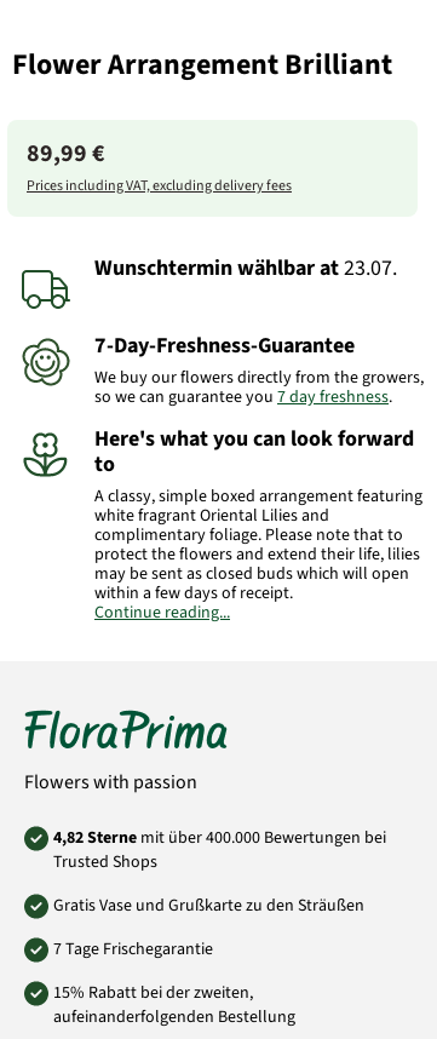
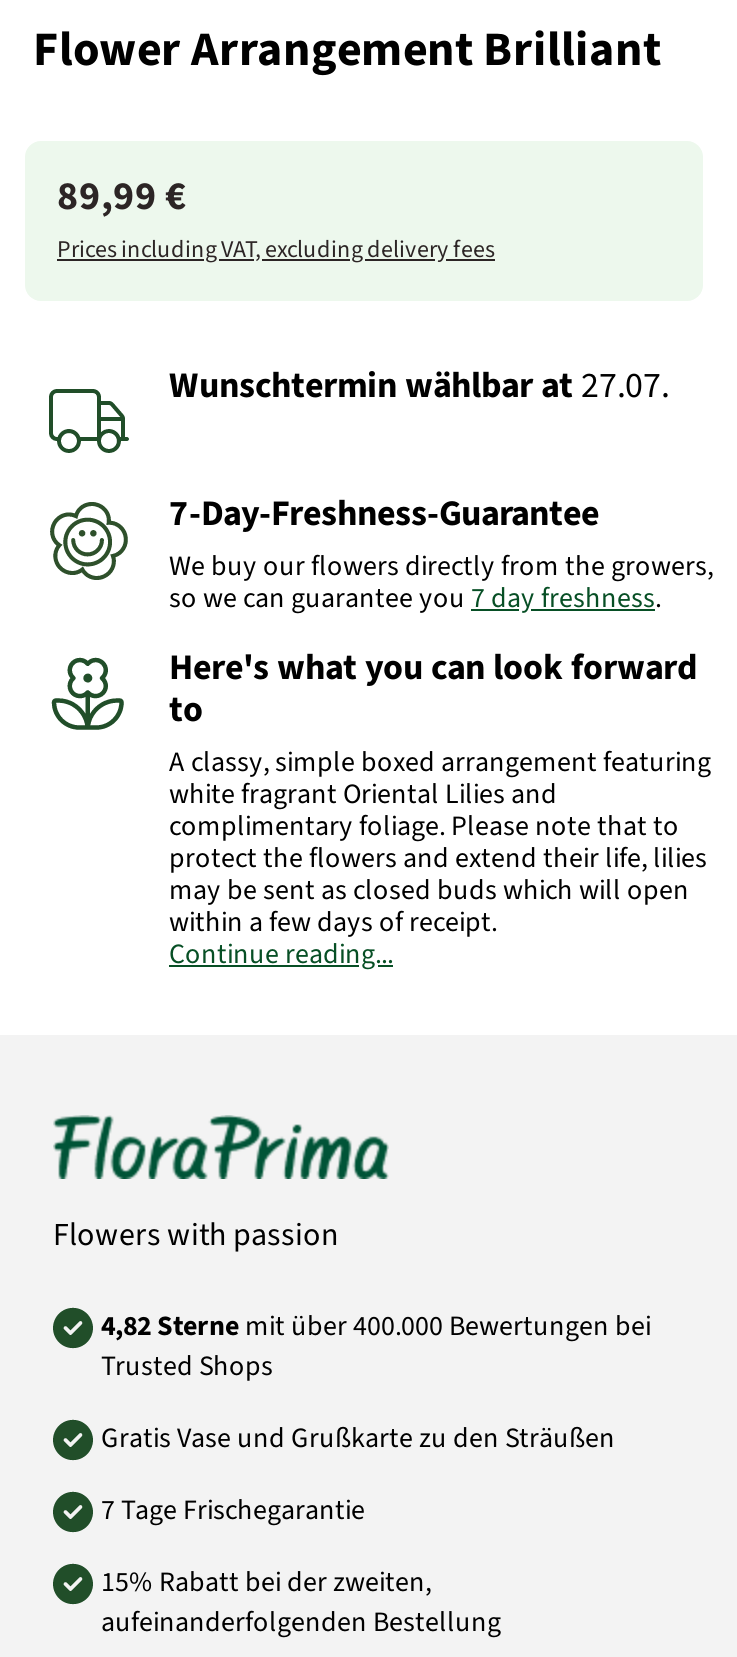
[94,253,397,282] Wunschtermin wählbar at 23.07. -> [169,361,669,409] Wunschtermin wählbar at 27.07.

